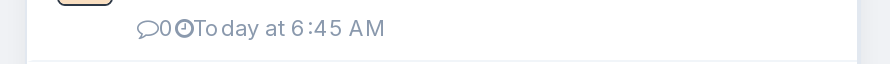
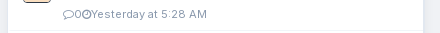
[193,14,385,42] Today at 6:45 AM -> [91,7,207,21] Yesterday at 5:28 AM

